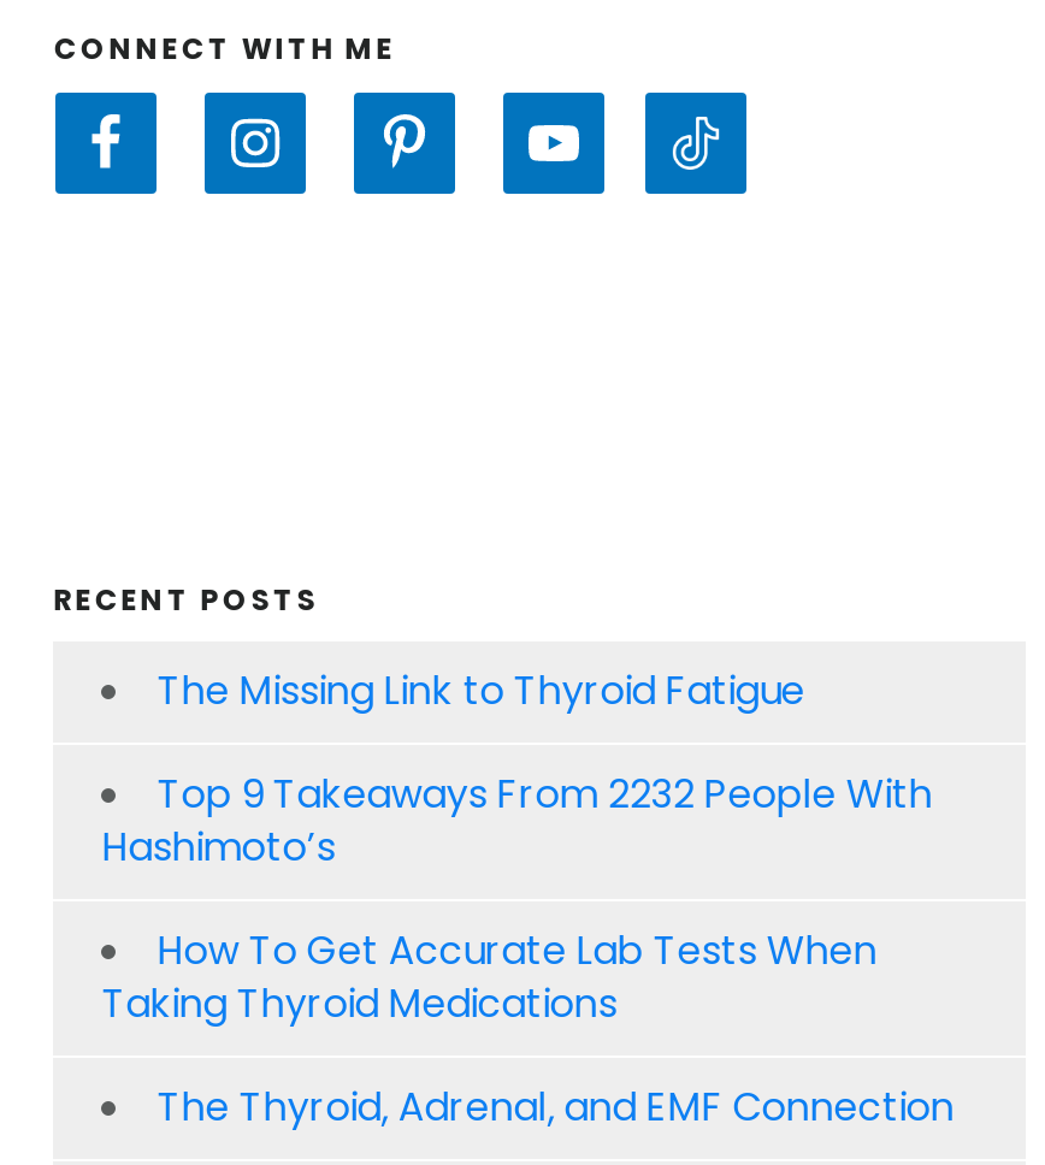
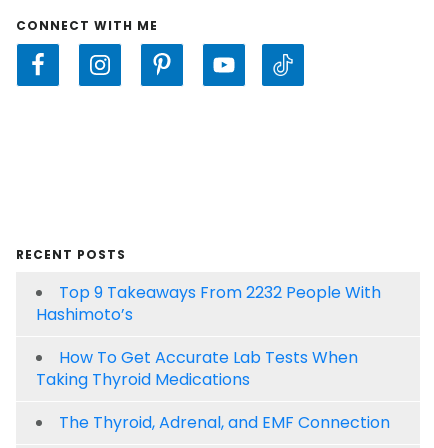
[157,664,805,719] The Missing Link to Thyroid Fatigue -> none

